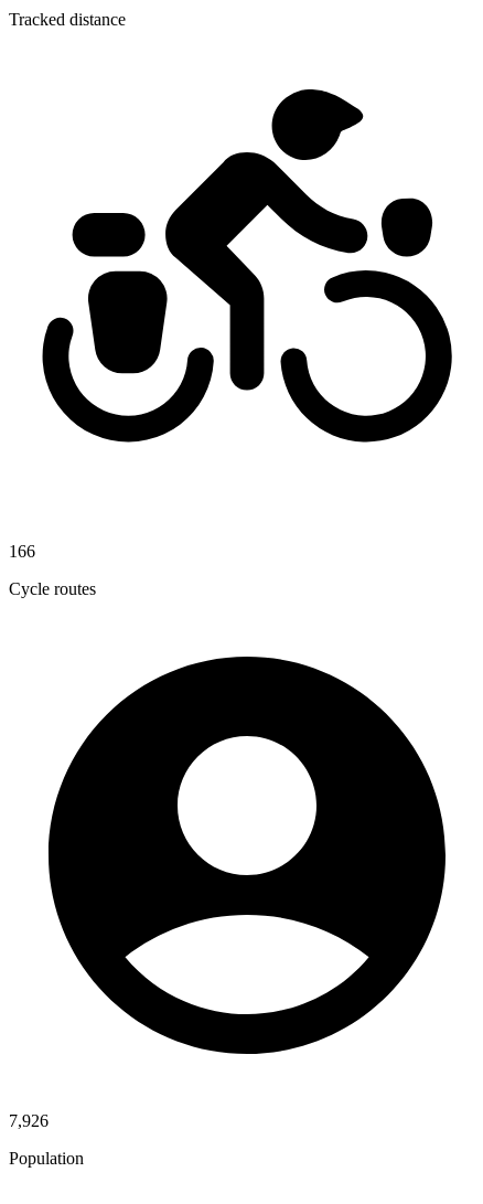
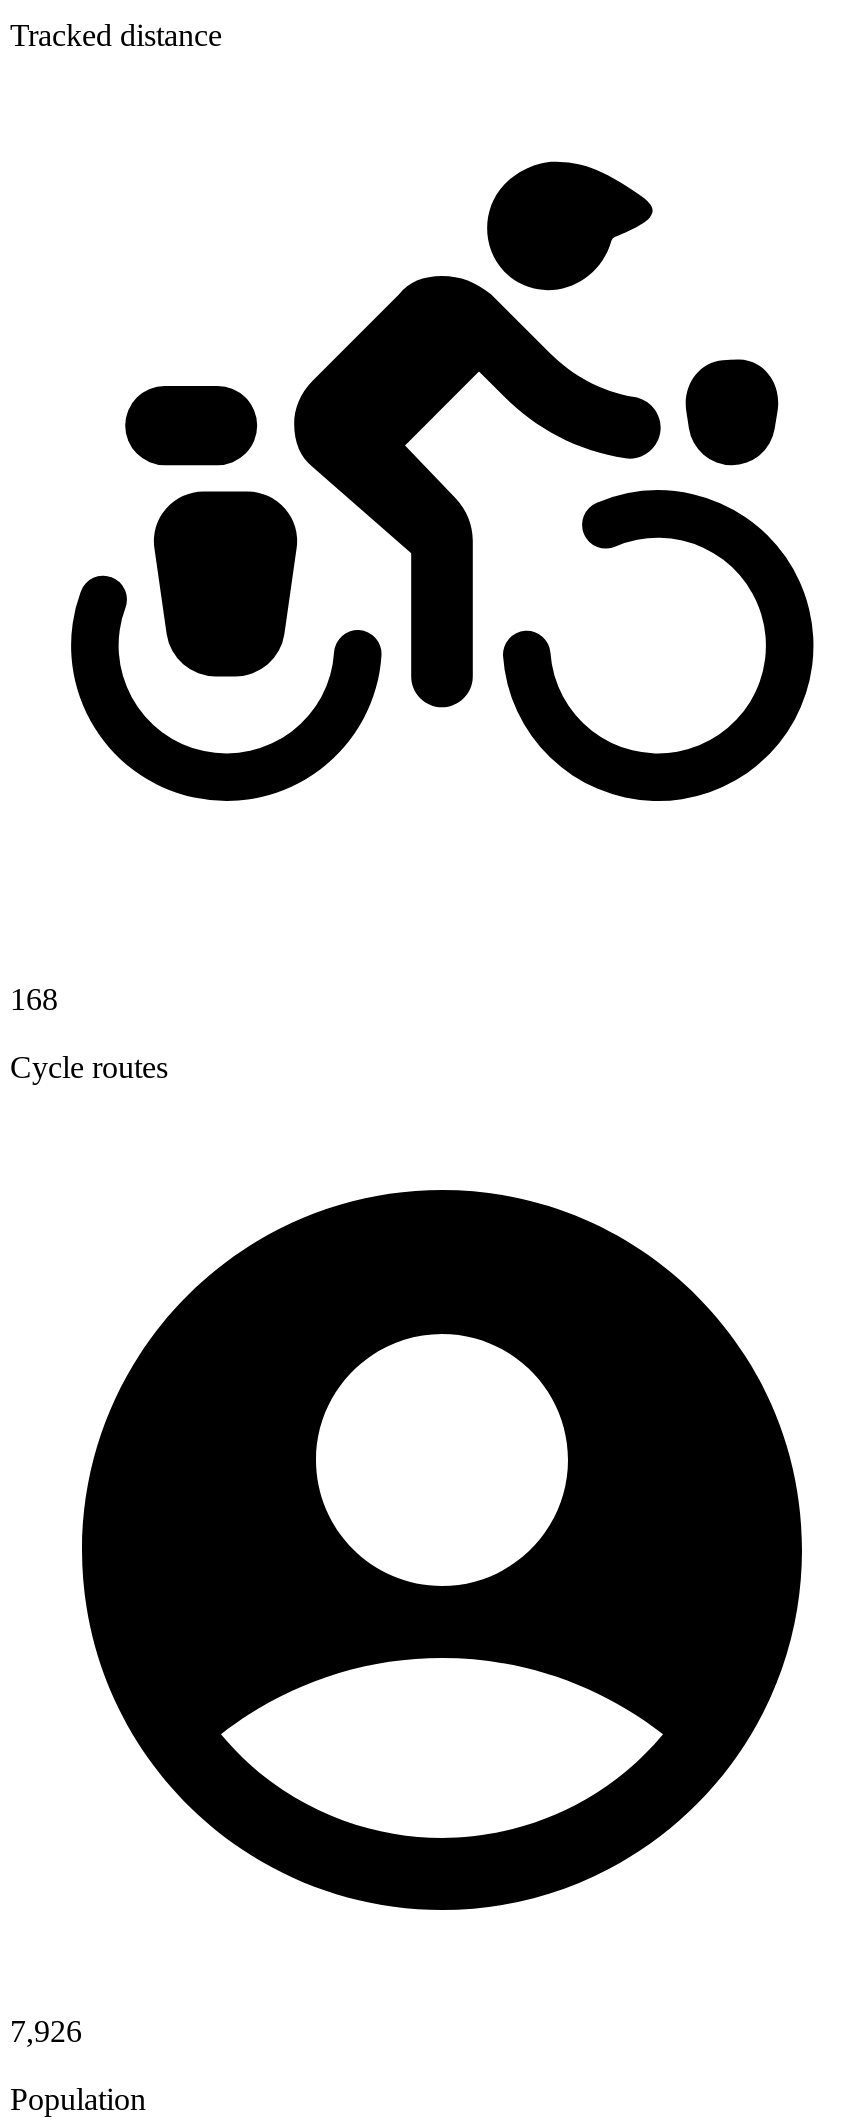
[9,542,35,560] 166 -> [10,982,58,1016] 168

